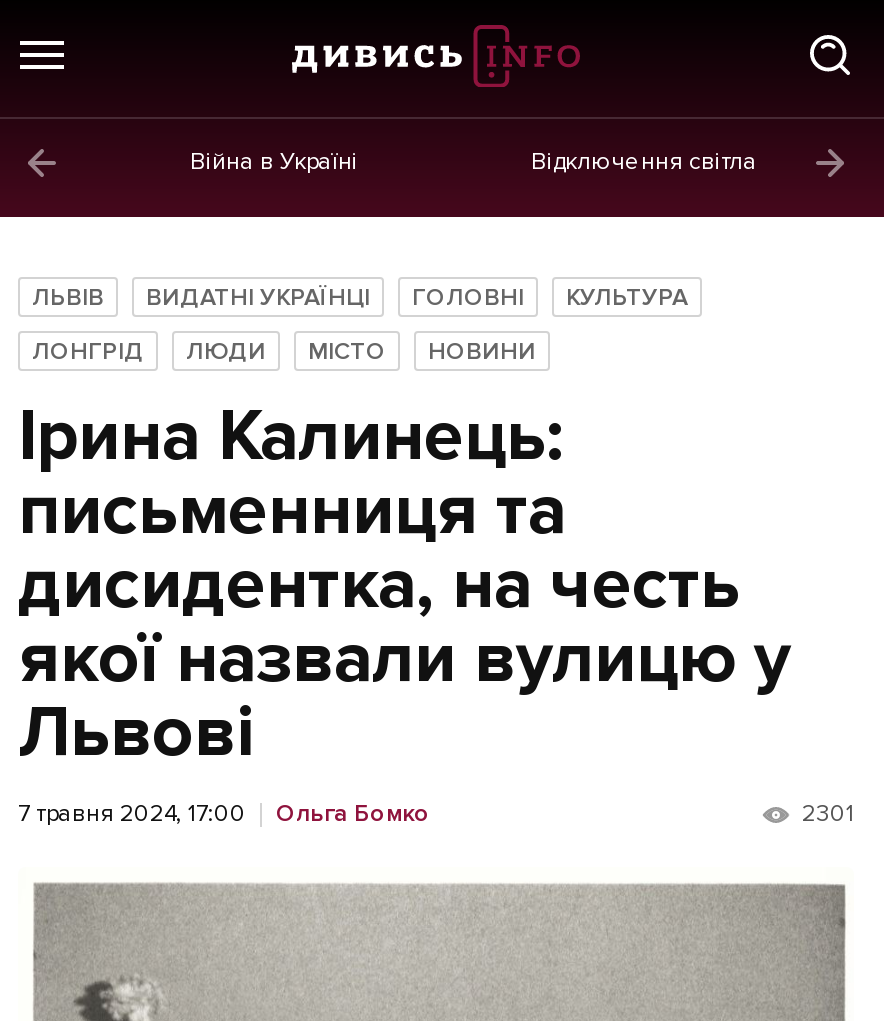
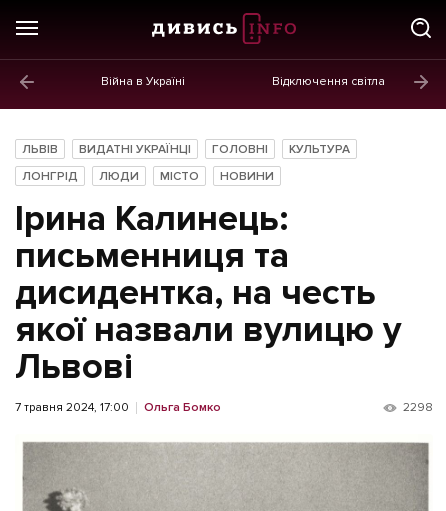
[802,799,854,829] 2301 -> [403,400,433,415] 2298

